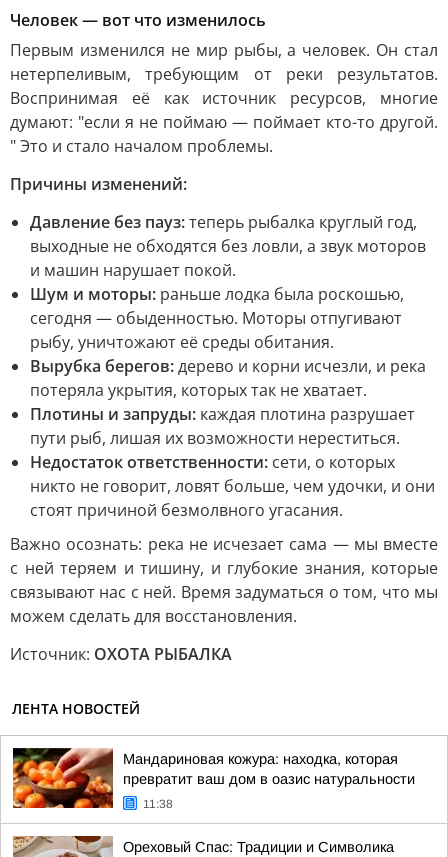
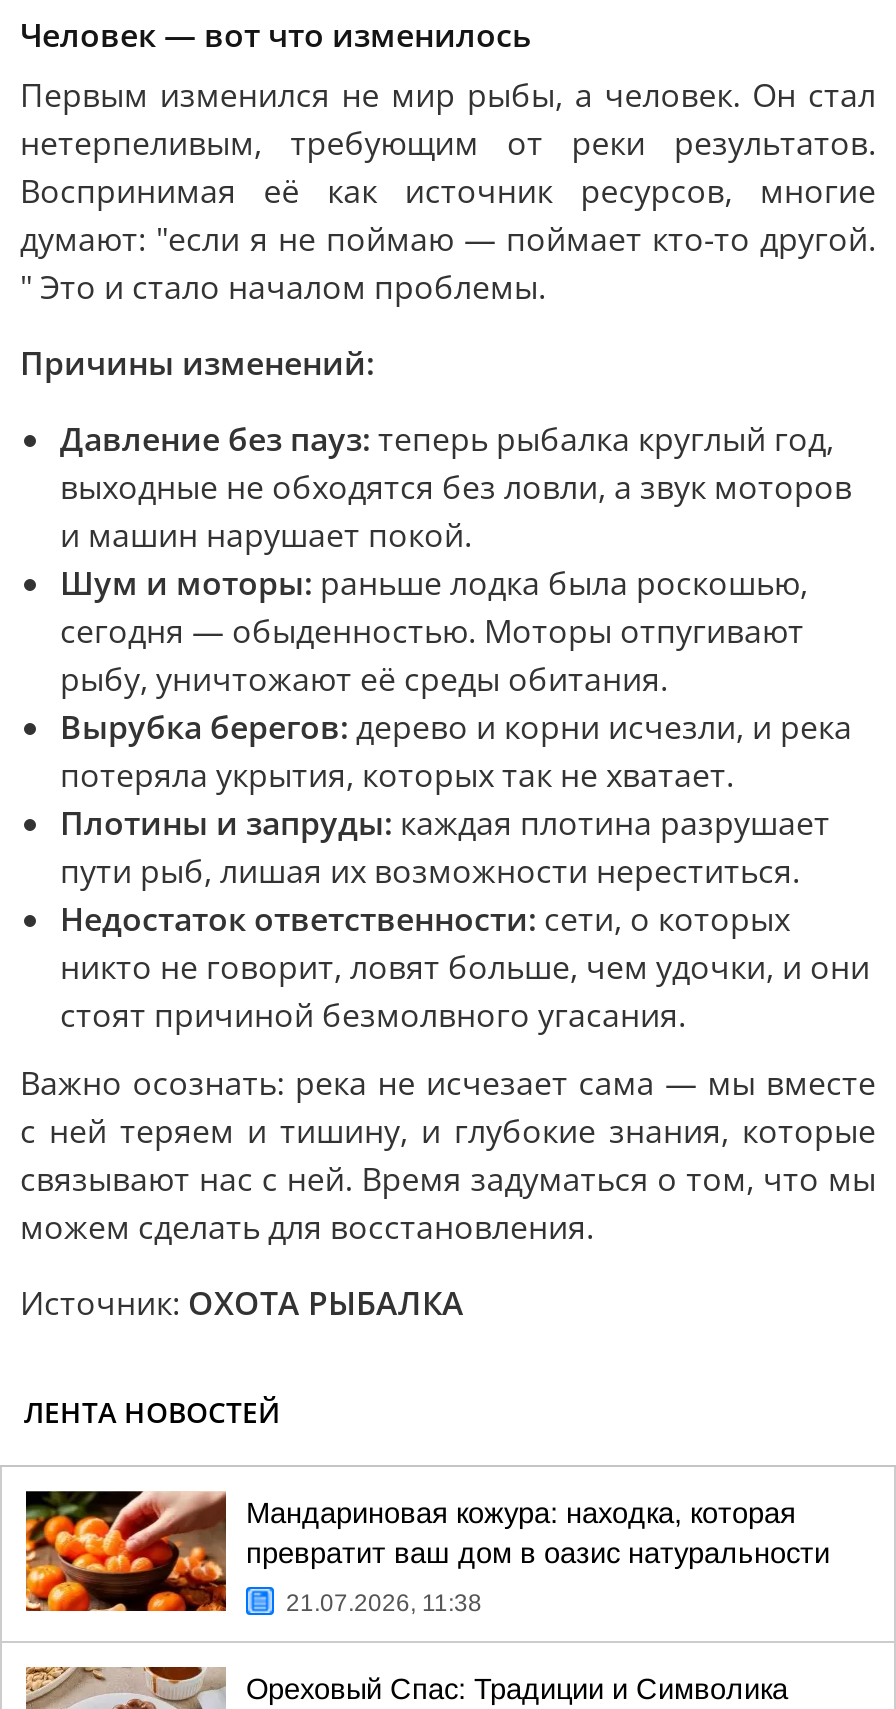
[143,797,173,811] 11:38 -> [286,1589,482,1617] 21.07.2026, 11:38

